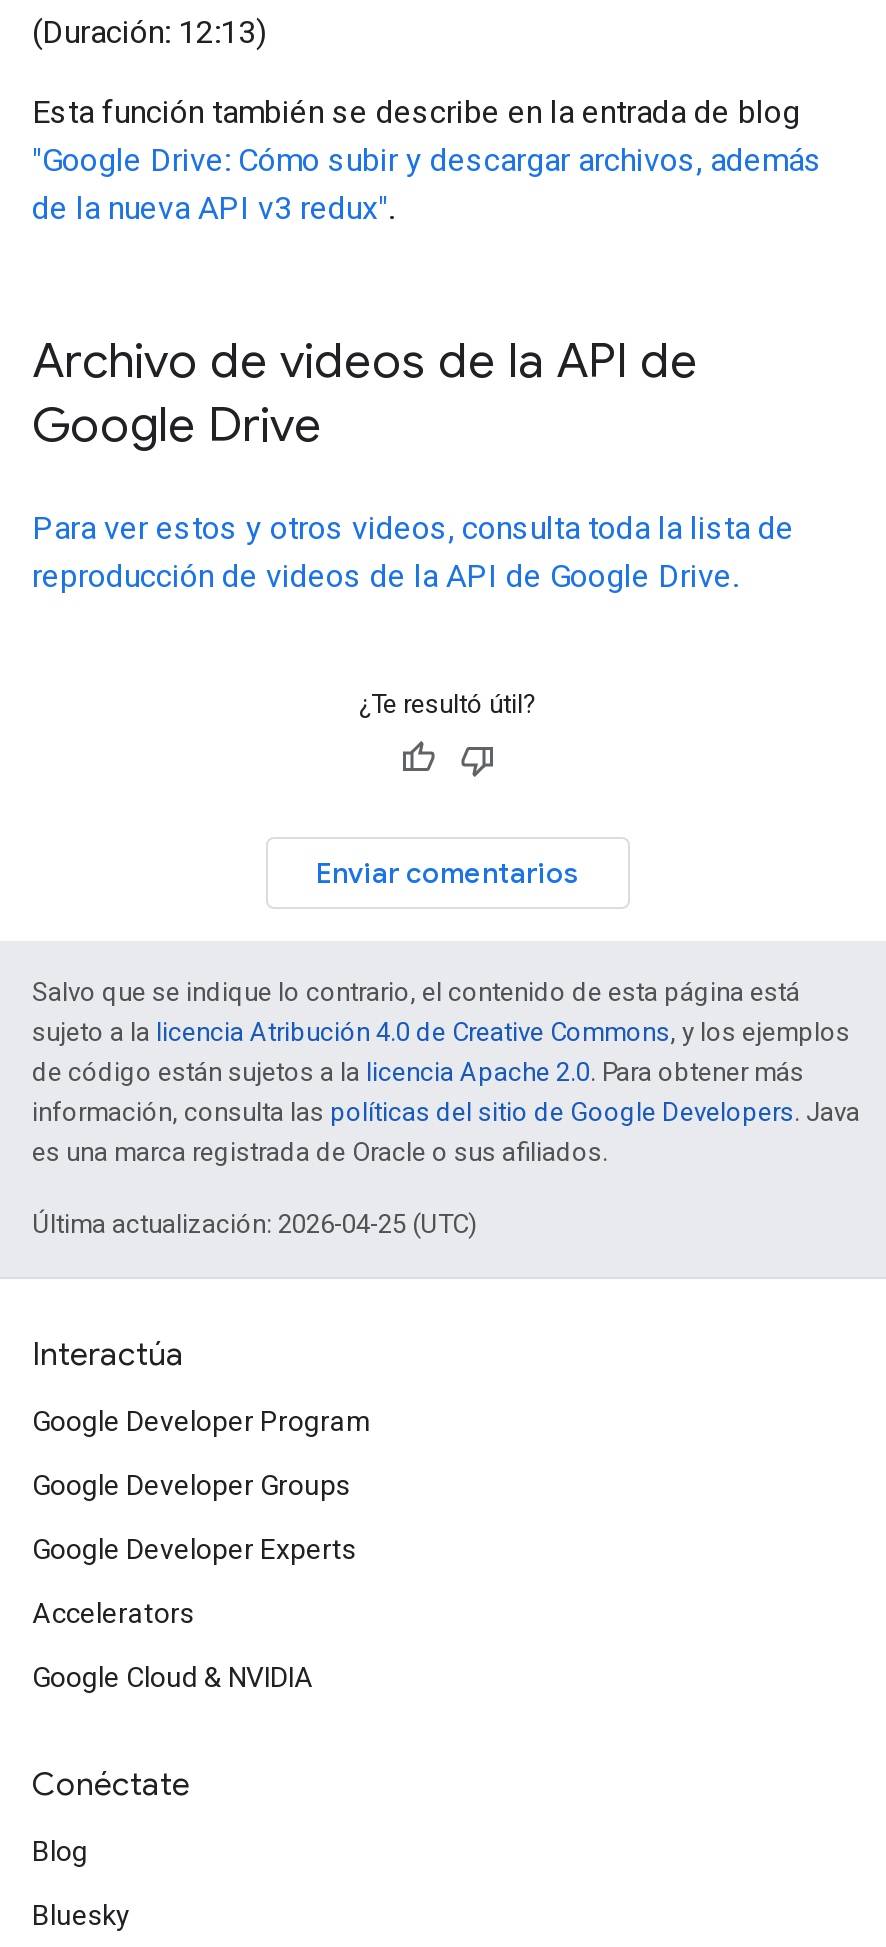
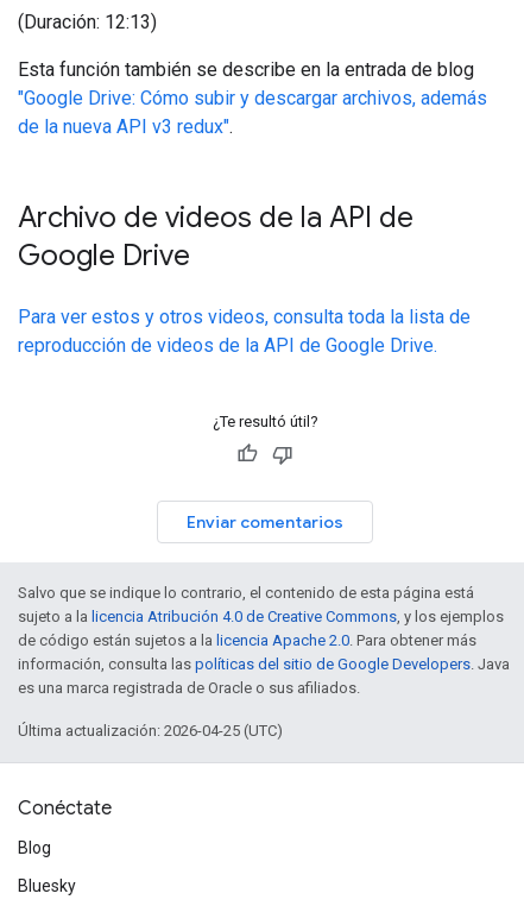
[32,1335,372,1693] Interactúa | Google Developer Program | Google Developer Groups | Google Developer Experts | Accelerators | Google Cloud & NVIDIA -> none

